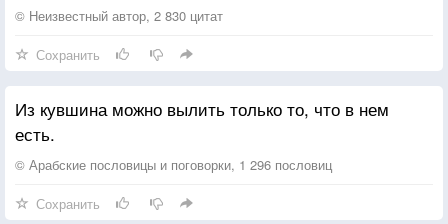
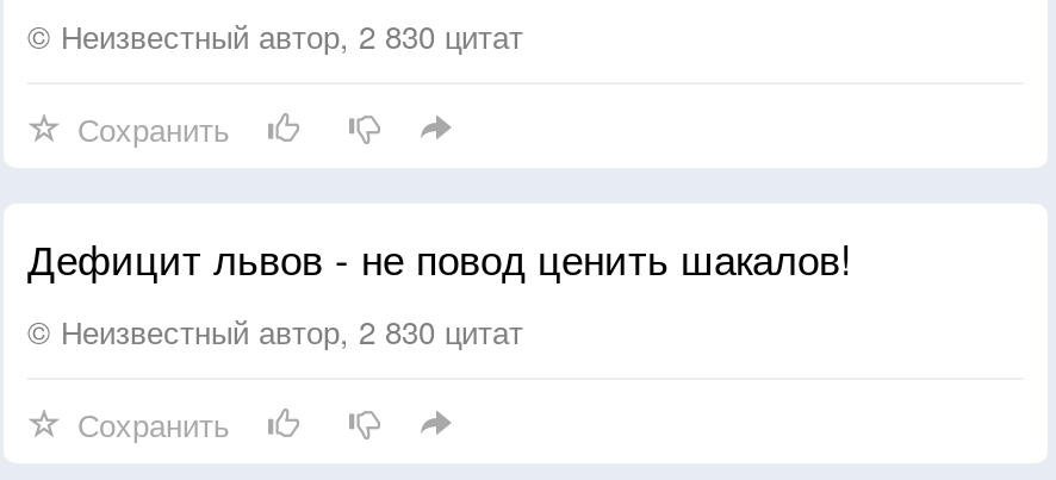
[15,96,389,174] Из кувшина можно вылить только то, что в нем | есть. | © Арабские пословицы и поговорки, 1 296 пословиц -> [27,227,852,353] Дефицит львов - не повод ценить шакалов! | © Неизвестный автор, 2 830 цитат

